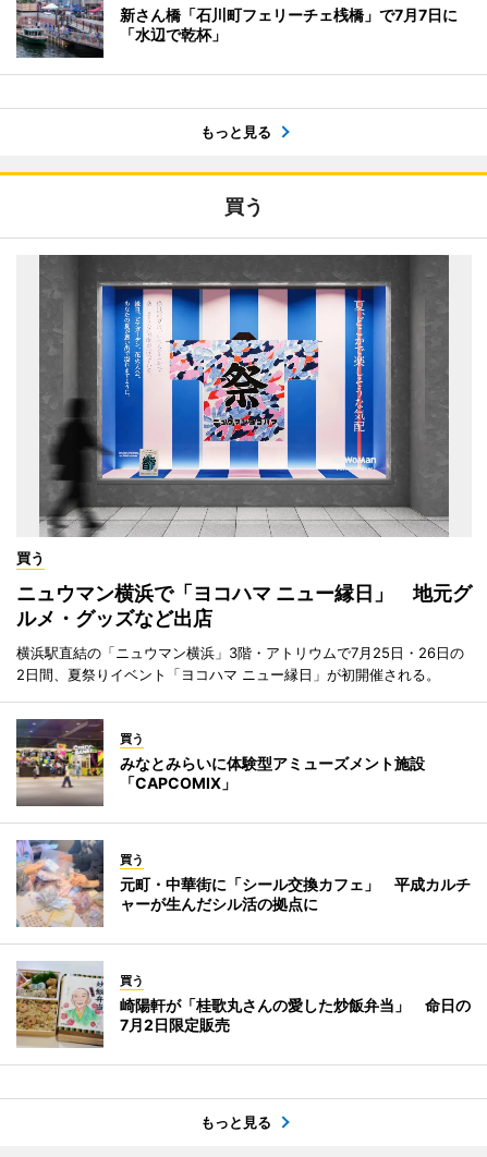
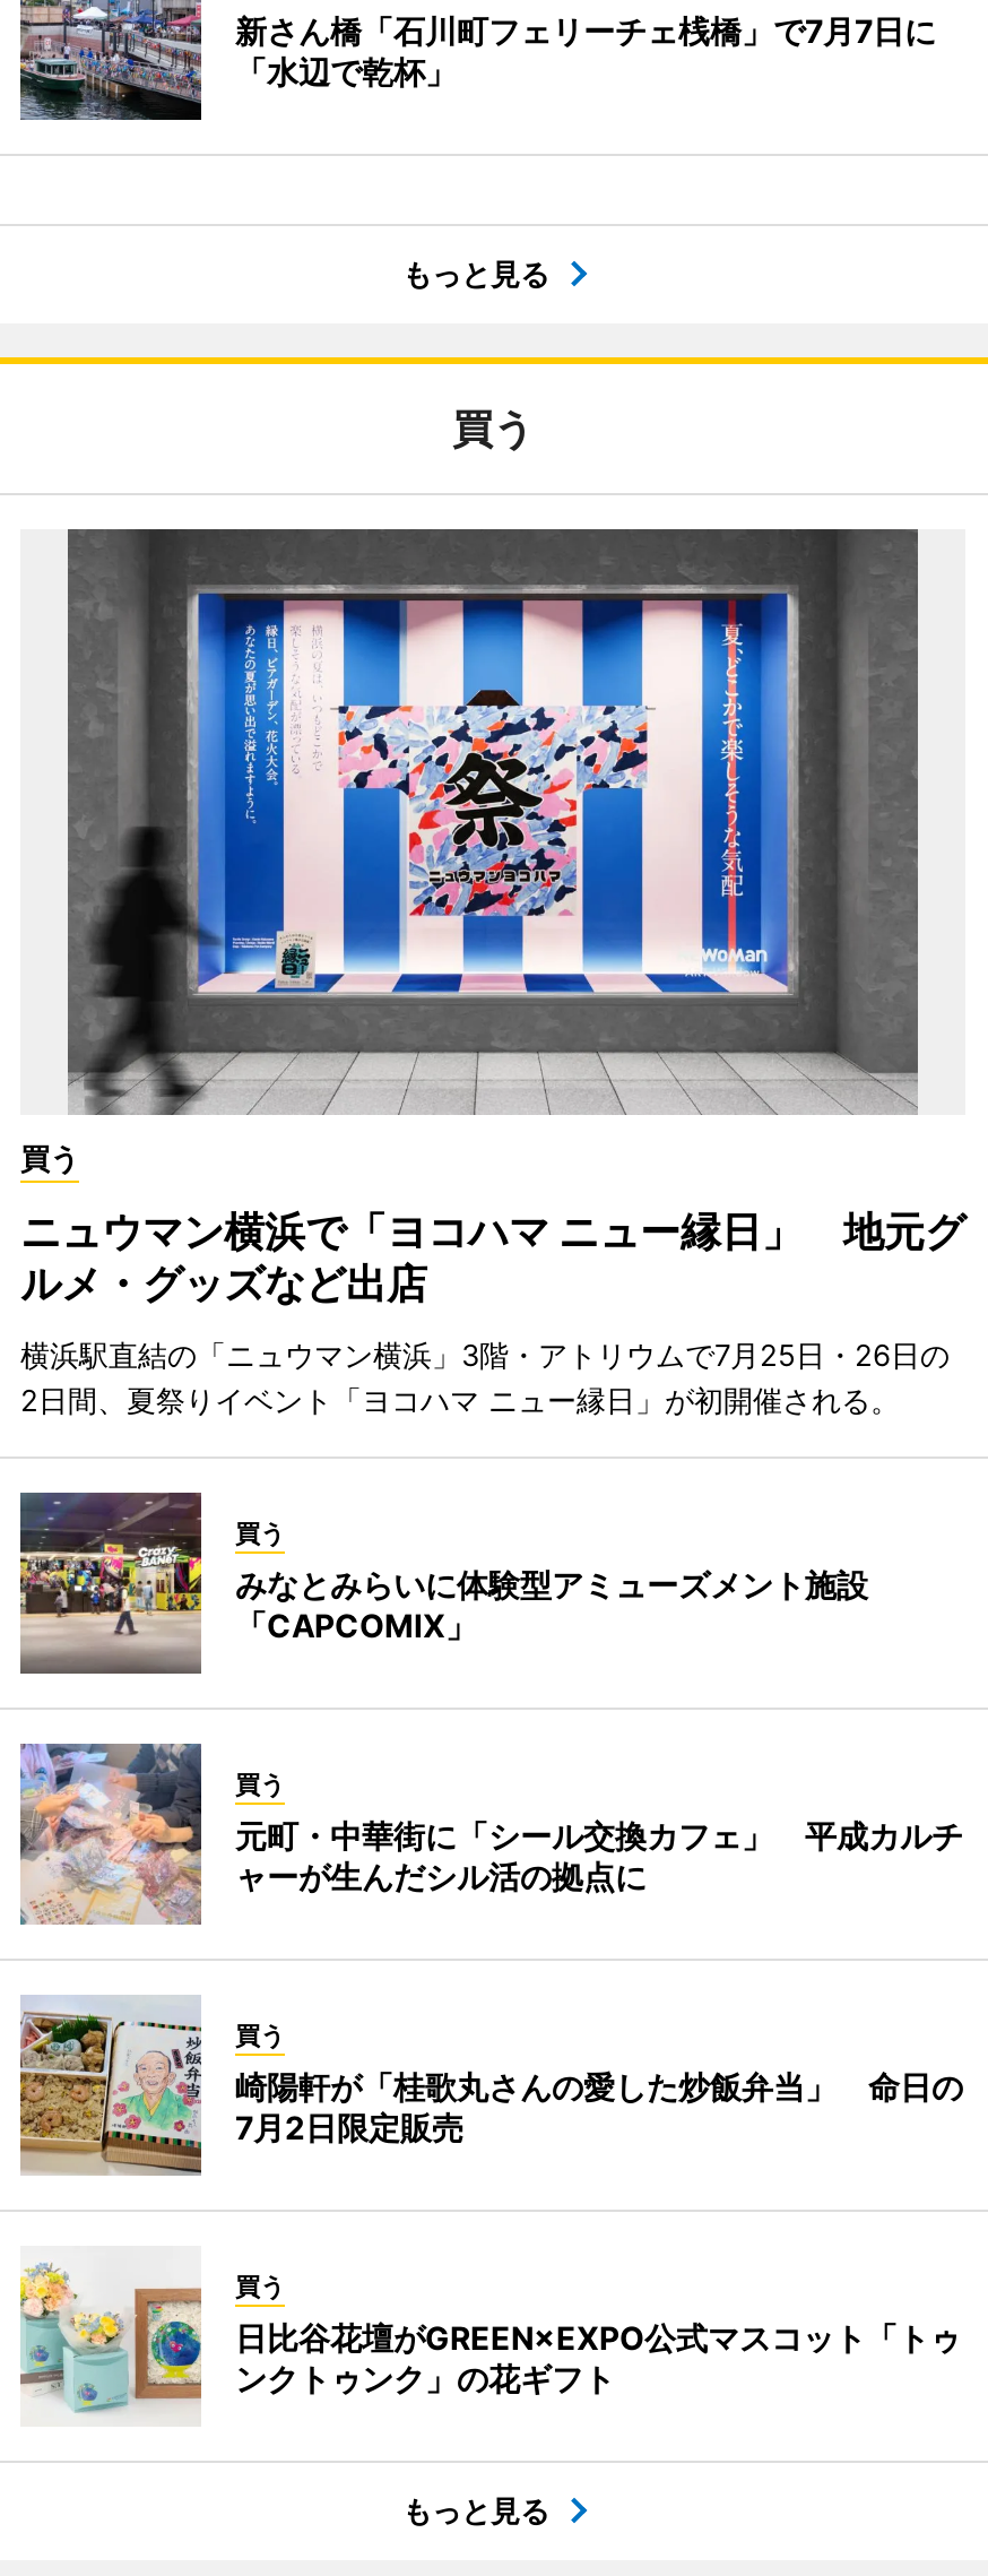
none -> [18,2262,961,2415] [image] | 買う | 日比谷花壇がGREEN×EXPO公式マスコット「トゥ | ンクトゥンク」の花ギフト

